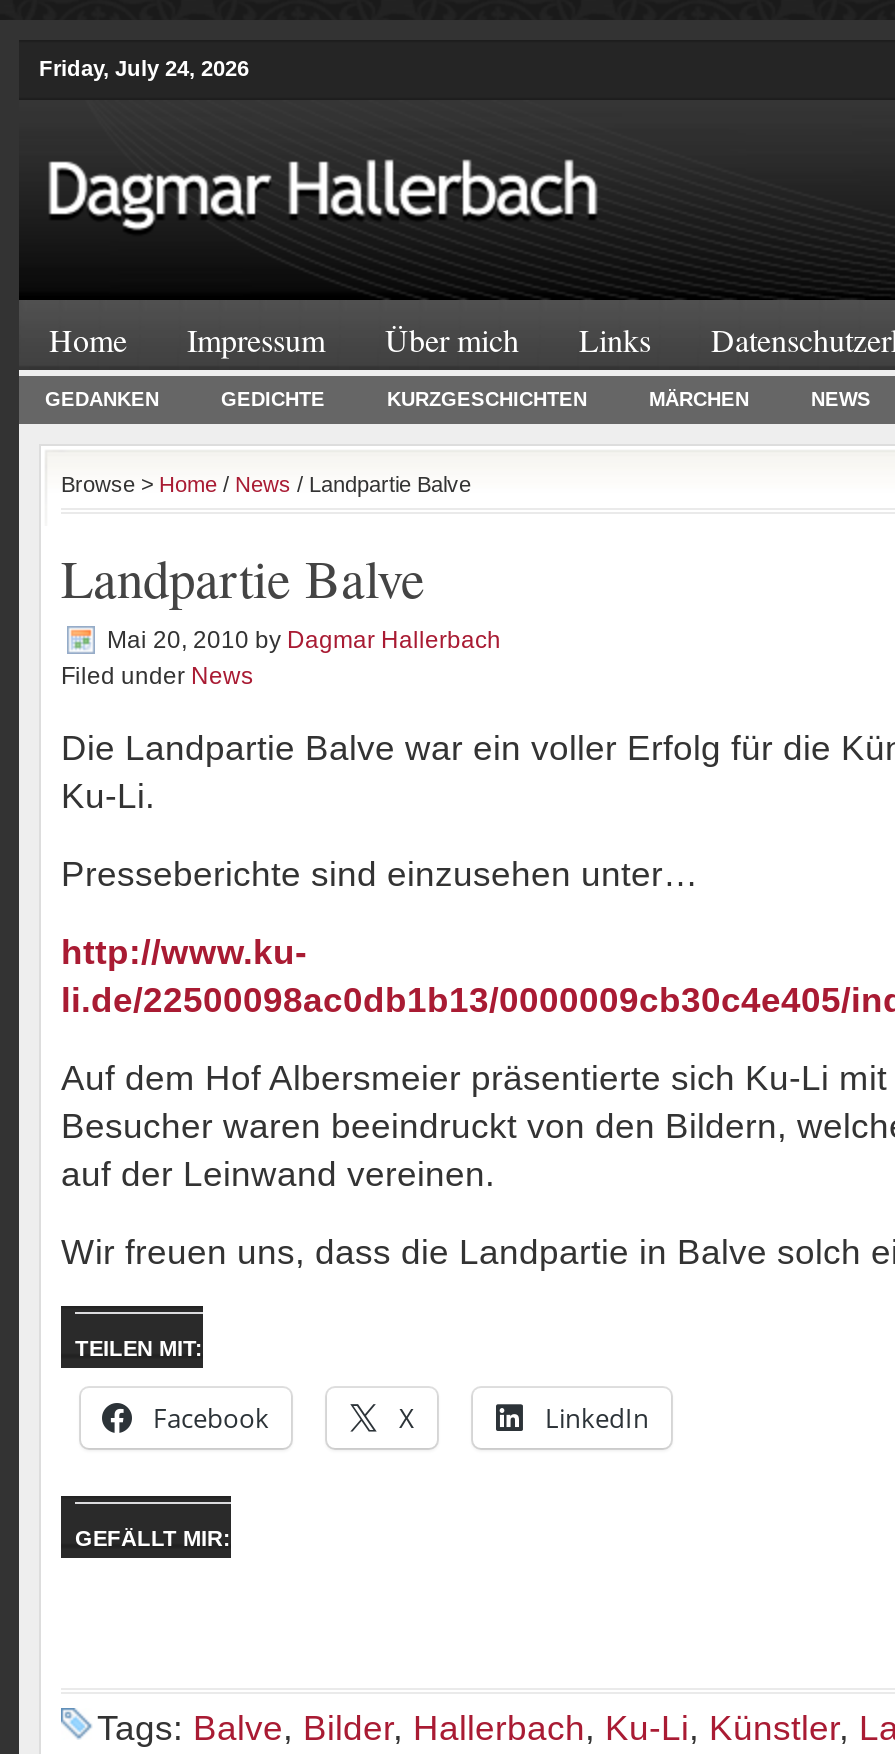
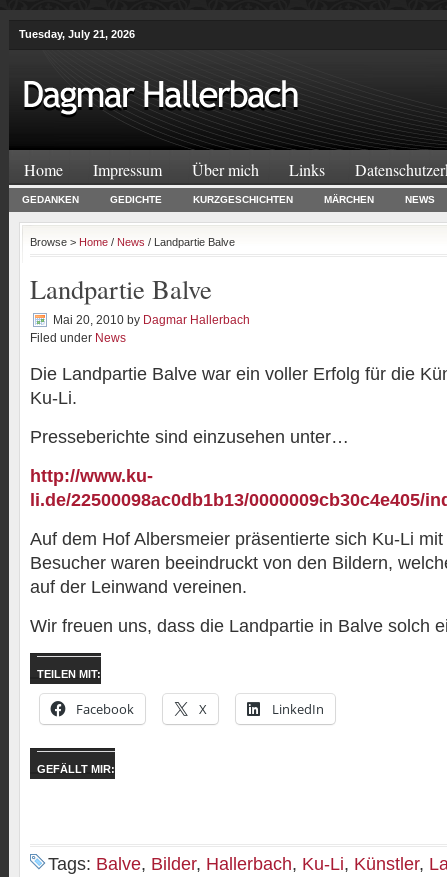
[39,56,249,80] Friday, July 24, 2026 -> [19,28,135,40] Tuesday, July 21, 2026

